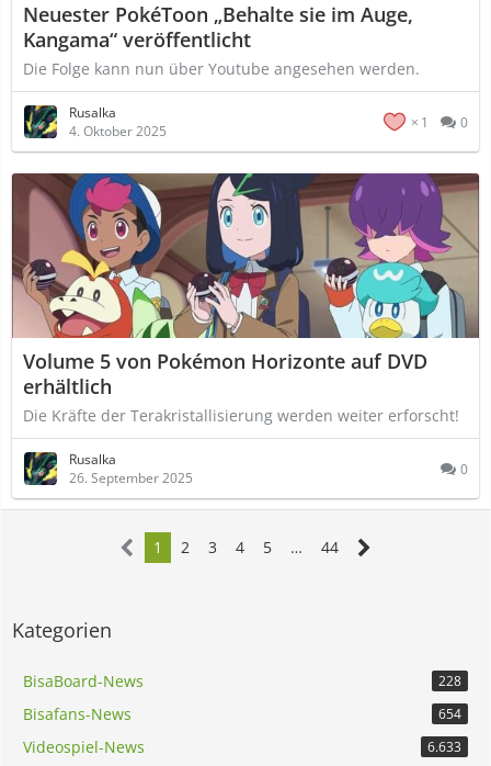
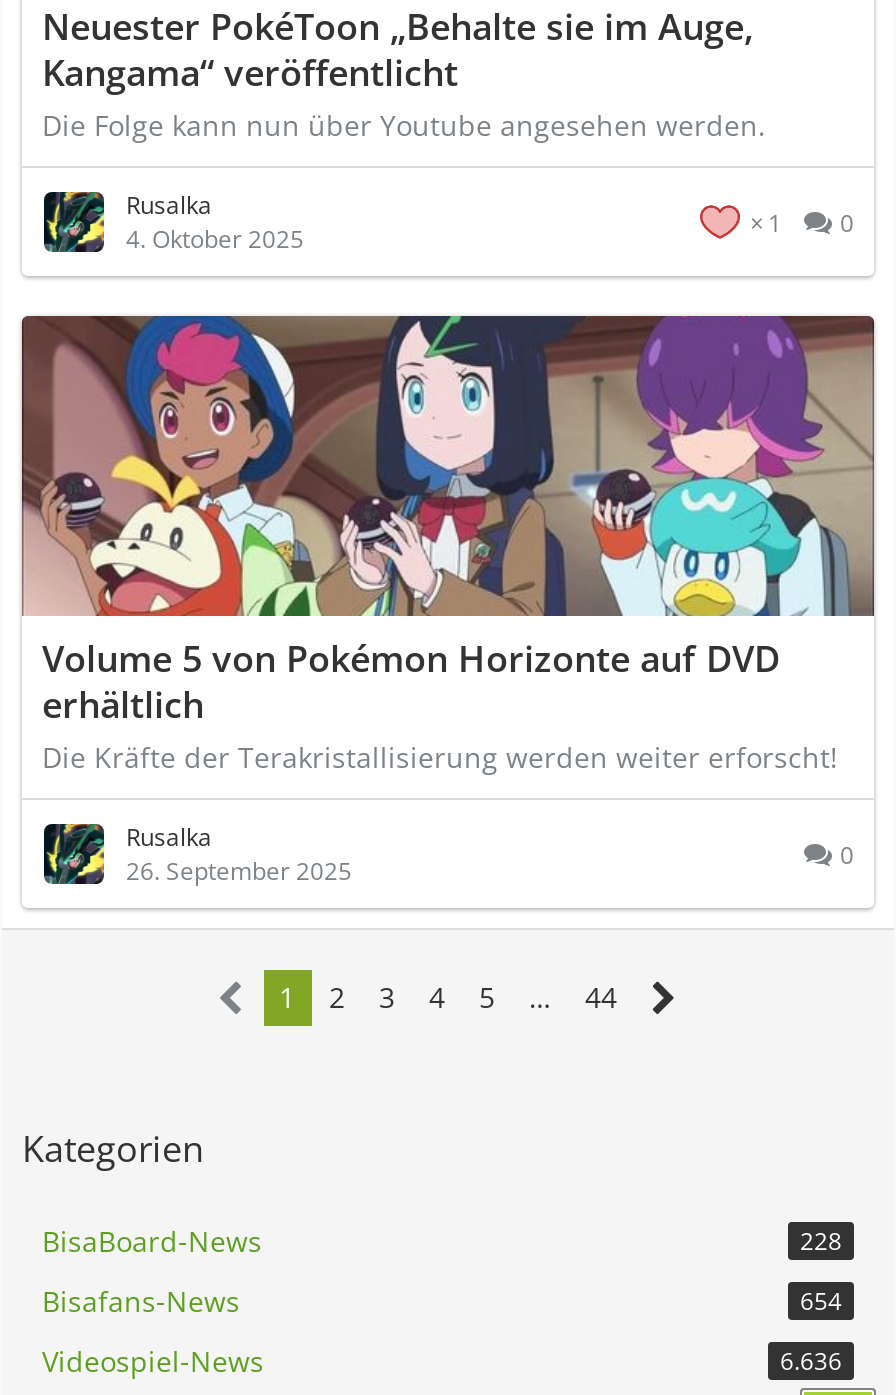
[427,737,461,756] 6.633 -> [780,1344,842,1378] 6.636

